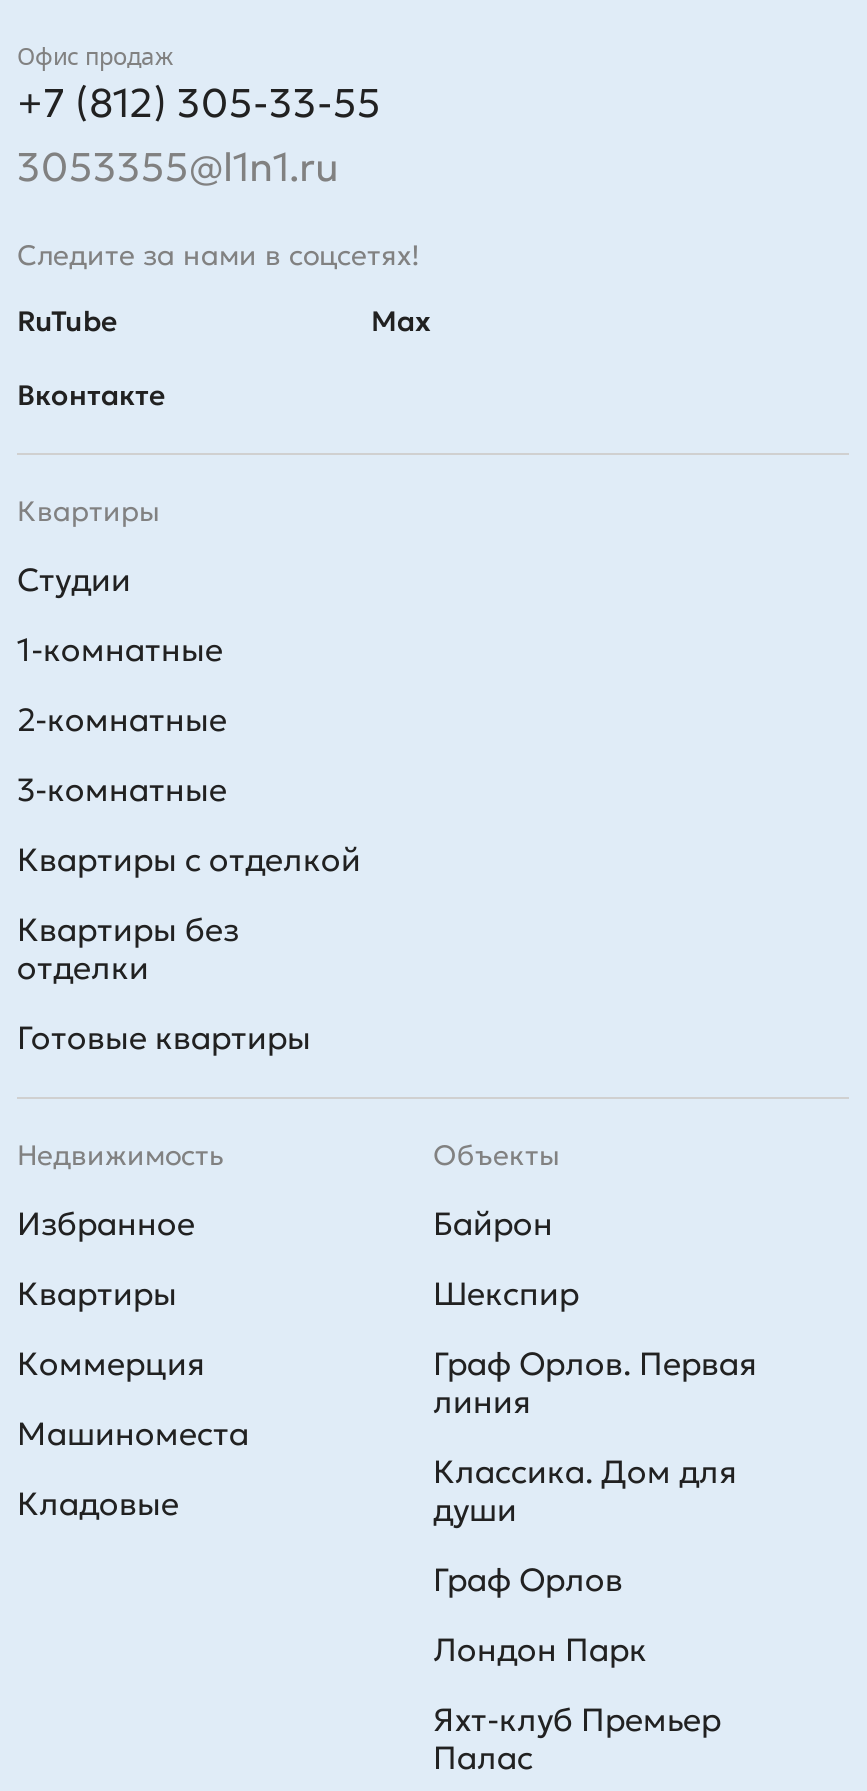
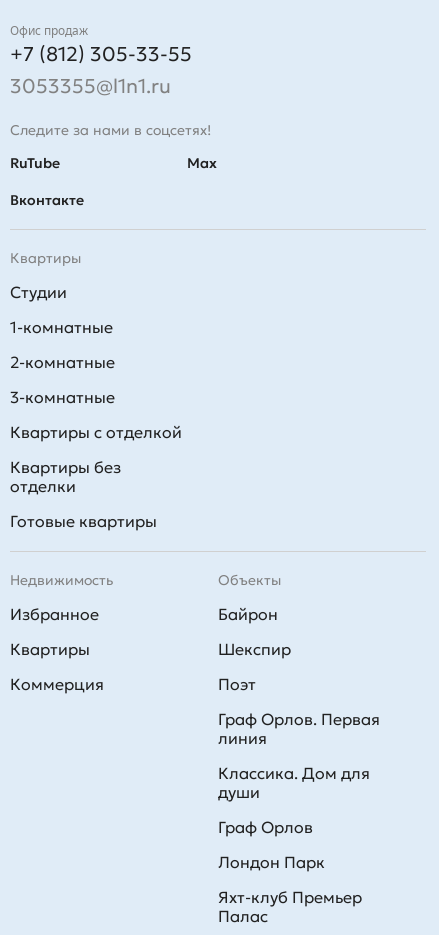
none -> [218,674,256,694] Поэт
[17,1413,249,1523] Машиноместа | Кладовые -> none

